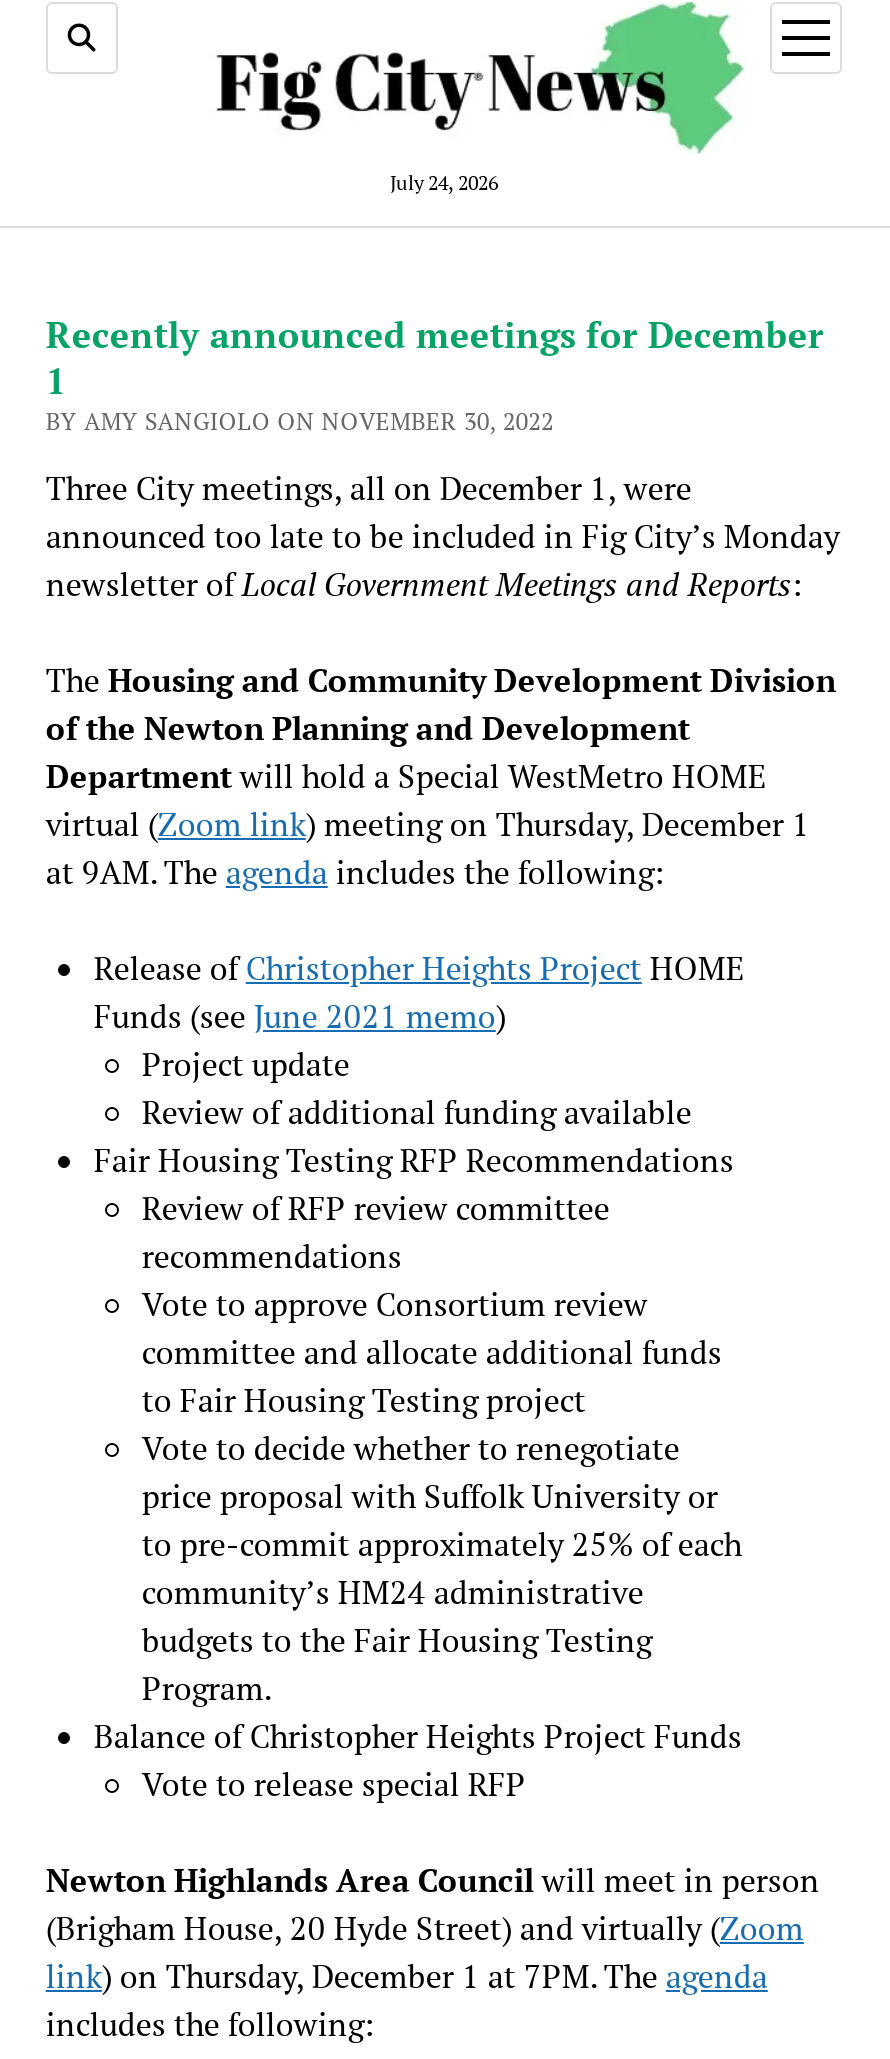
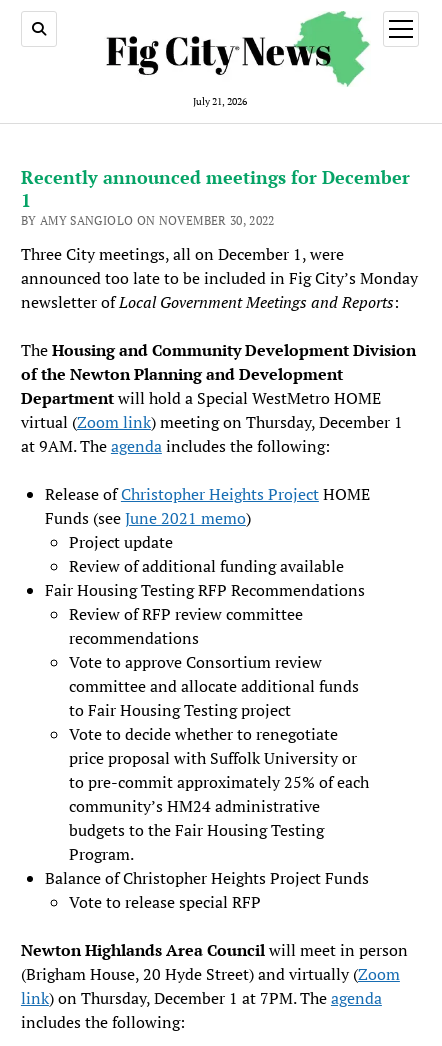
[390,169,498,195] July 24, 2026 -> [193,94,247,107] July 21, 2026

